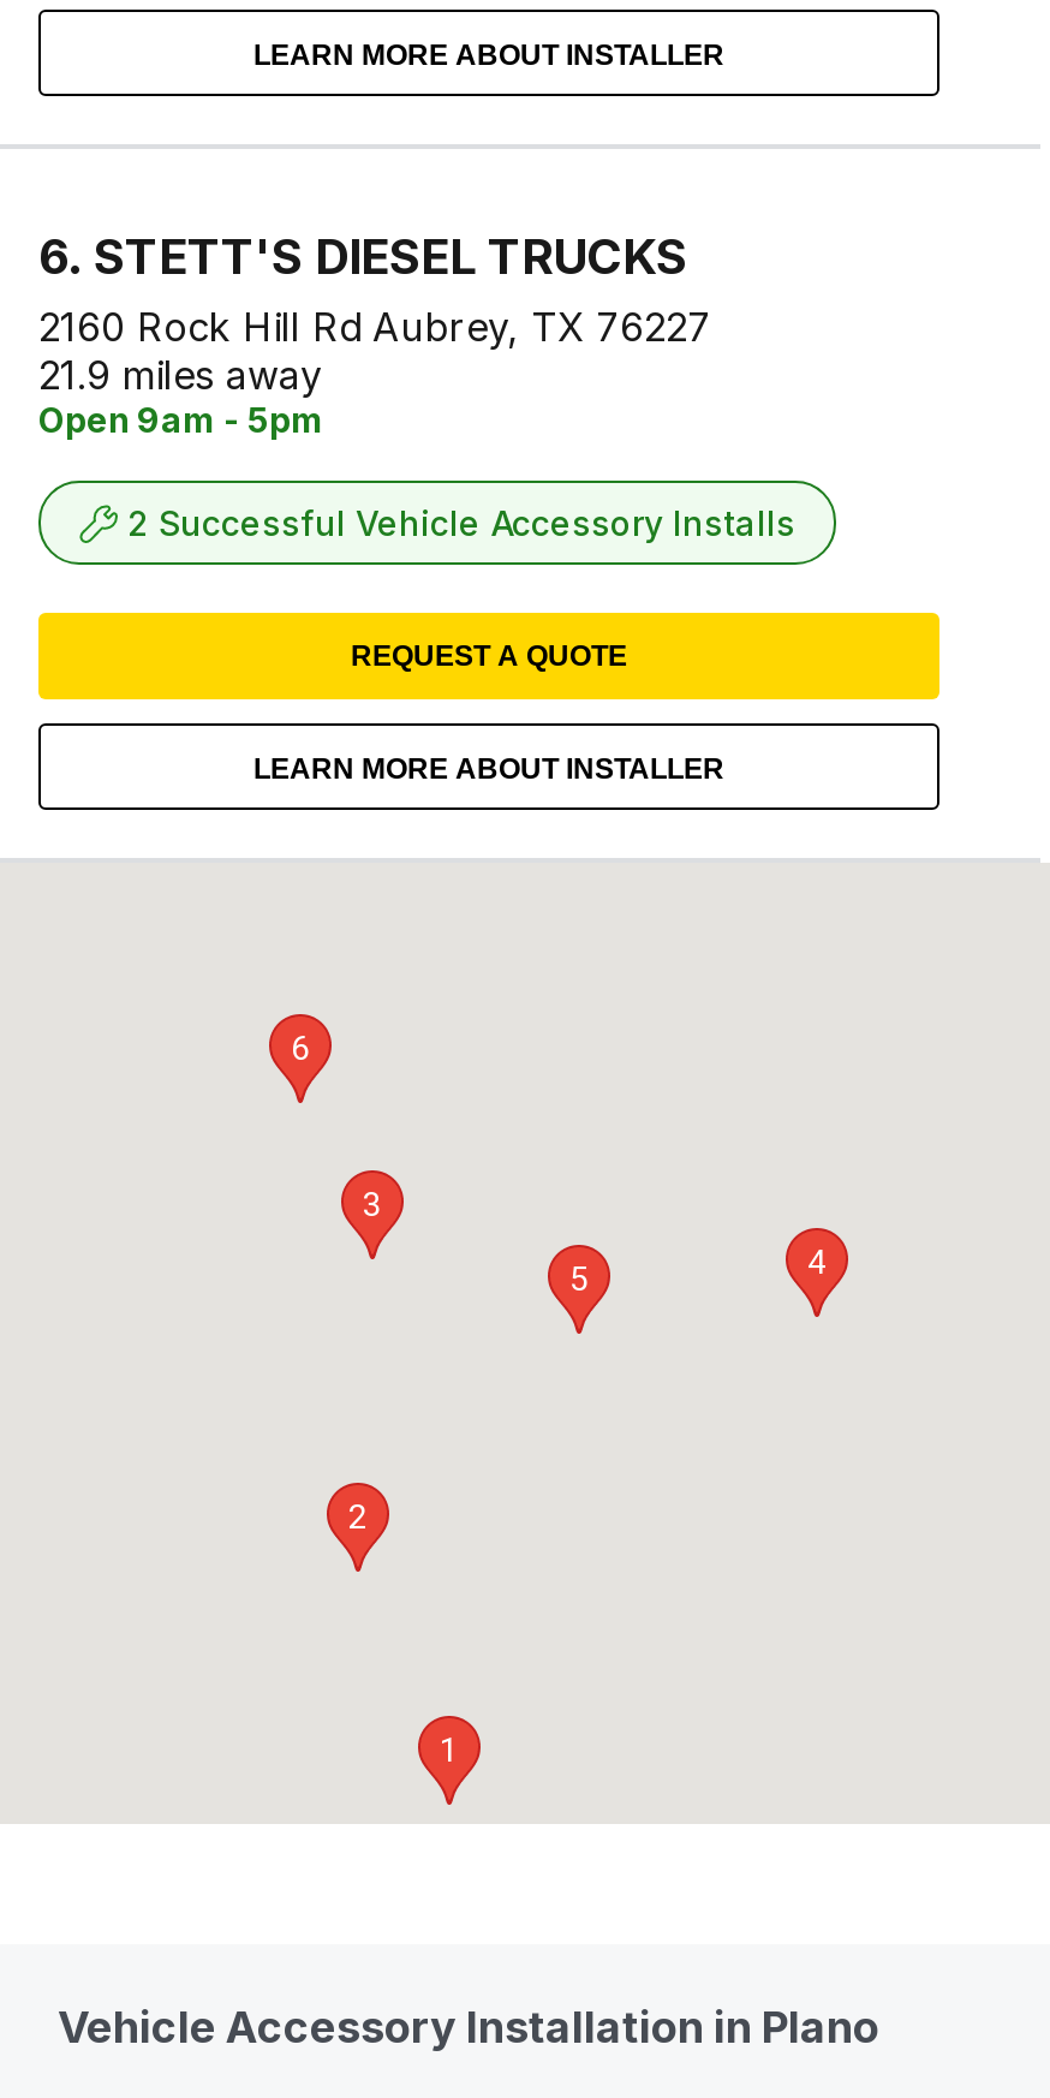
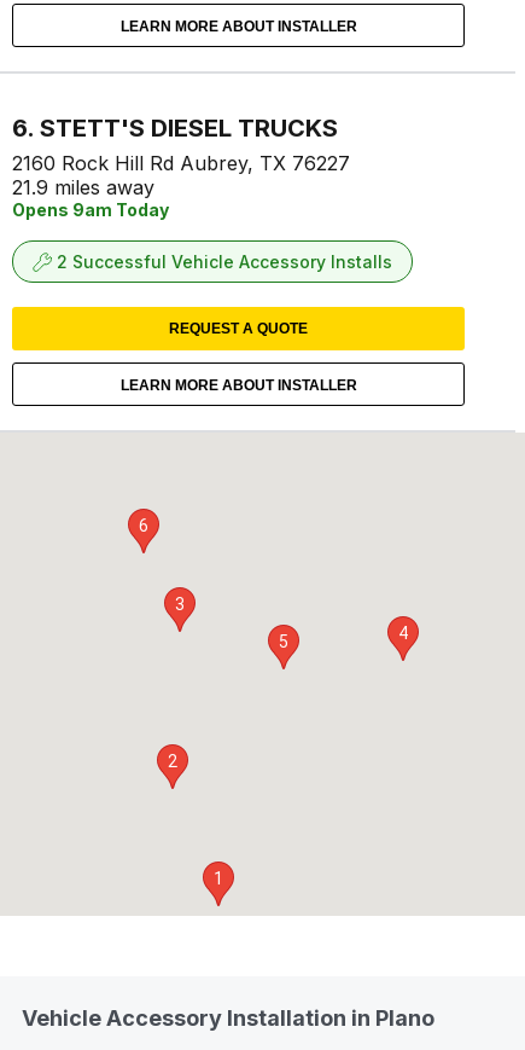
[38,399,324,440] Open 9am - 5pm -> [12,199,169,220] Opens 9am Today

